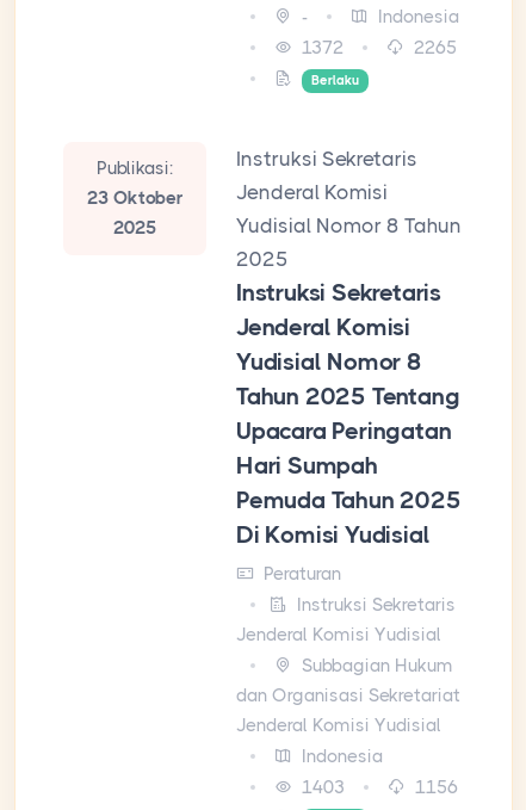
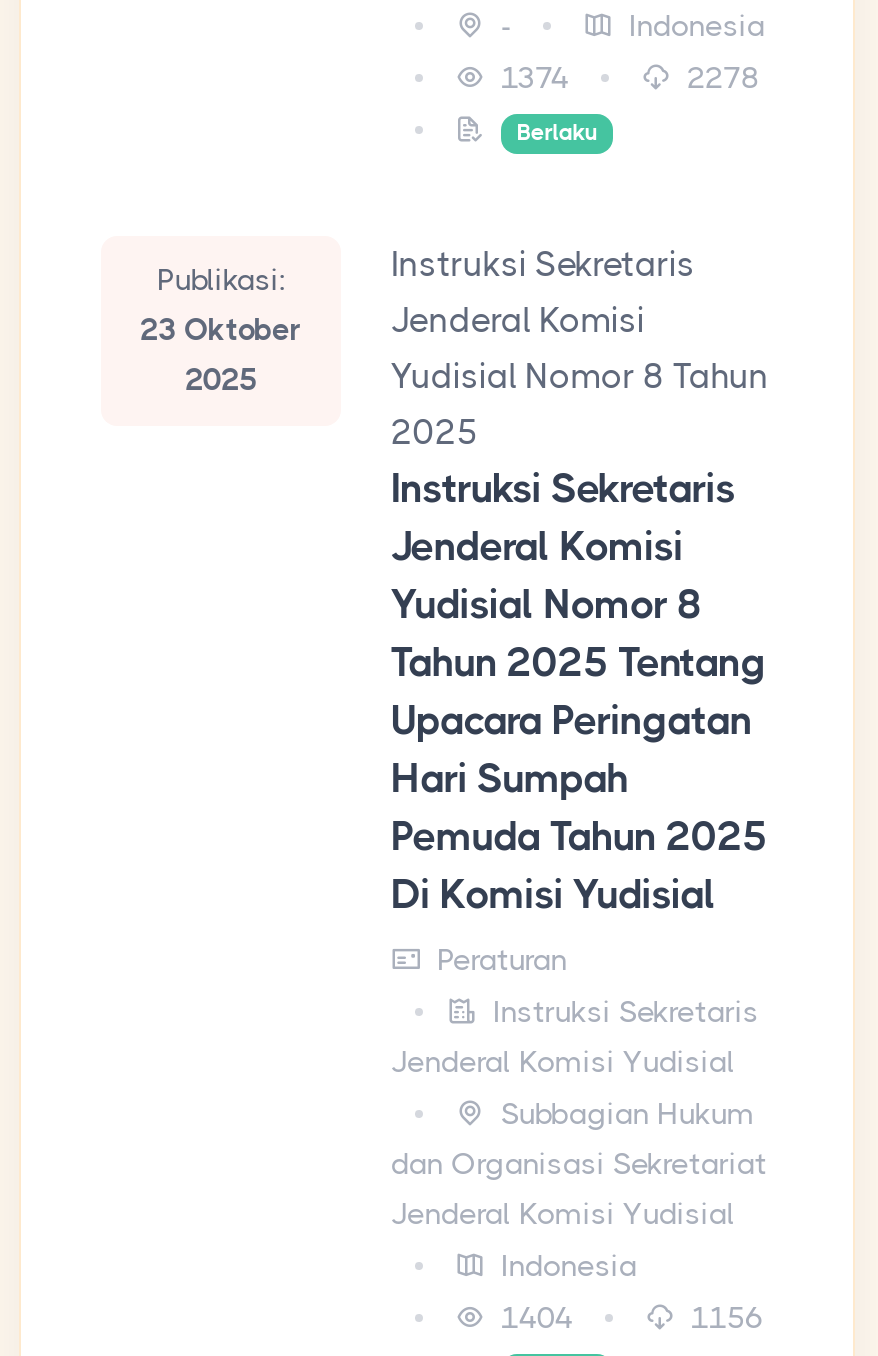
[302,37,344,59] 1372 -> [501,60,569,96] 1374
[414,37,457,59] 2265 -> [687,60,759,96] 2278
[302,777,345,798] 1403 -> [501,1300,573,1336] 1404

